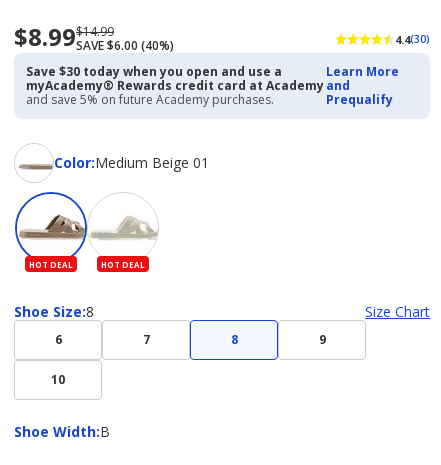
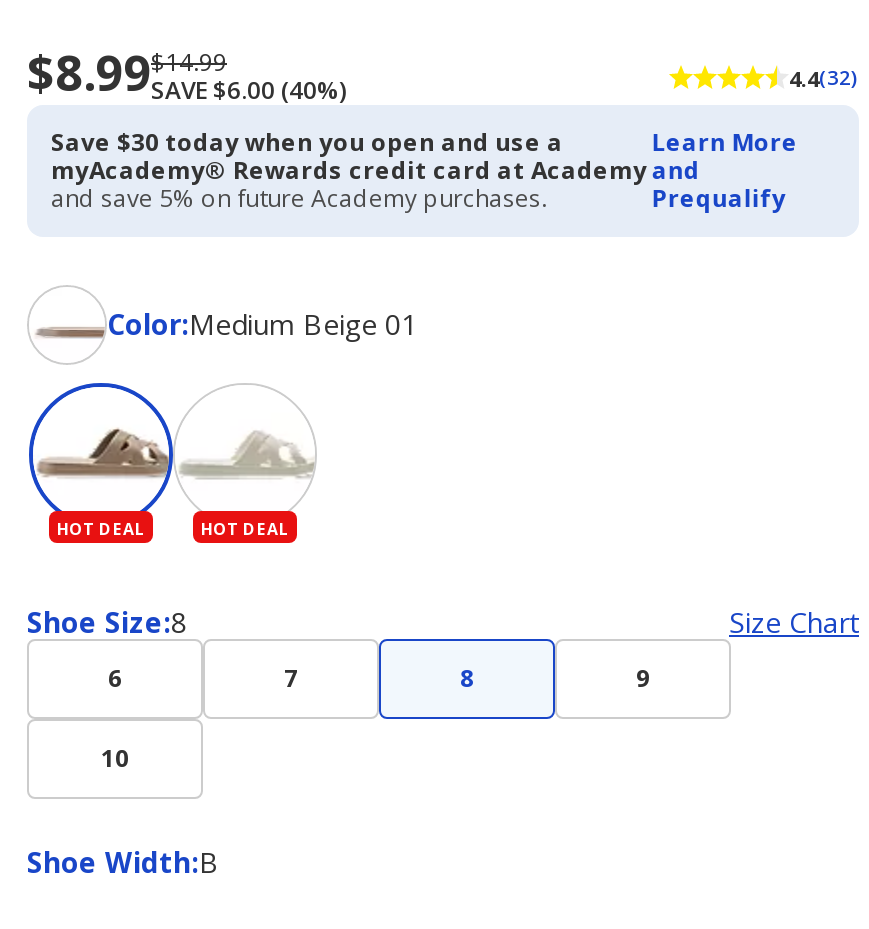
[395,31,430,46] 4.4(30) -> [789,62,859,92] 4.4(32)

